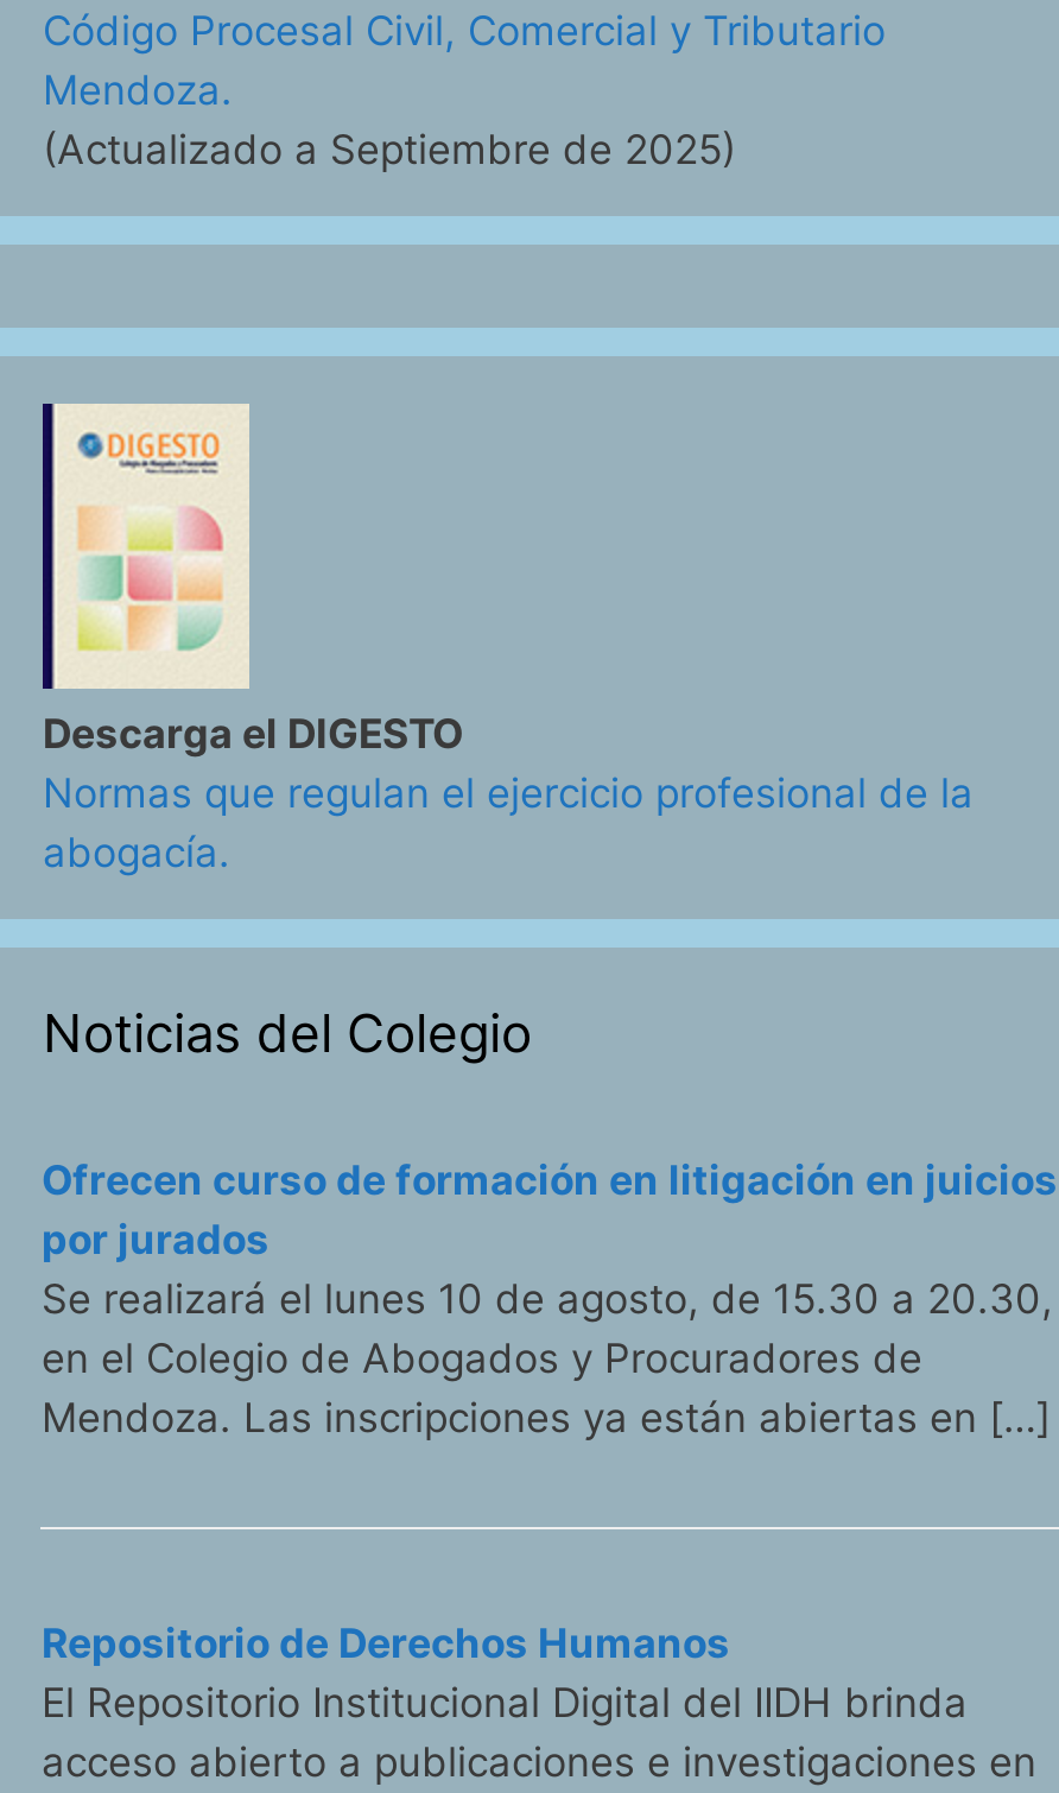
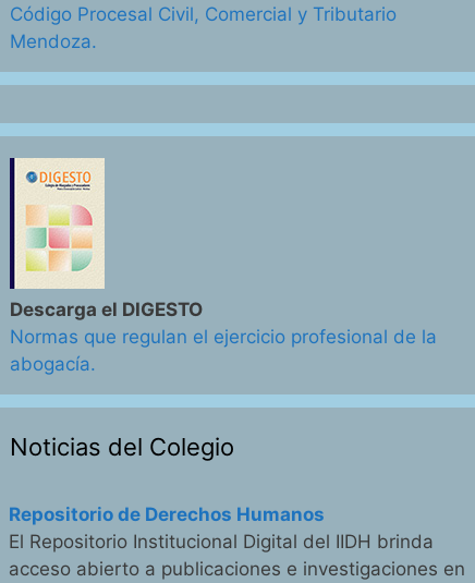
[43,125,736,173] (Actualizado a Septiembre de 2025) -> none
[42,1156,1058,1441] Ofrecen curso de formación en litigación en juicios | por jurados | Se realizará el lunes 10 de agosto, de 15.30 a 20.30, | en el Colegio de Abogados y Procuradores de | Mendoza. Las inscripciones ya están abiertas en […] -> none

